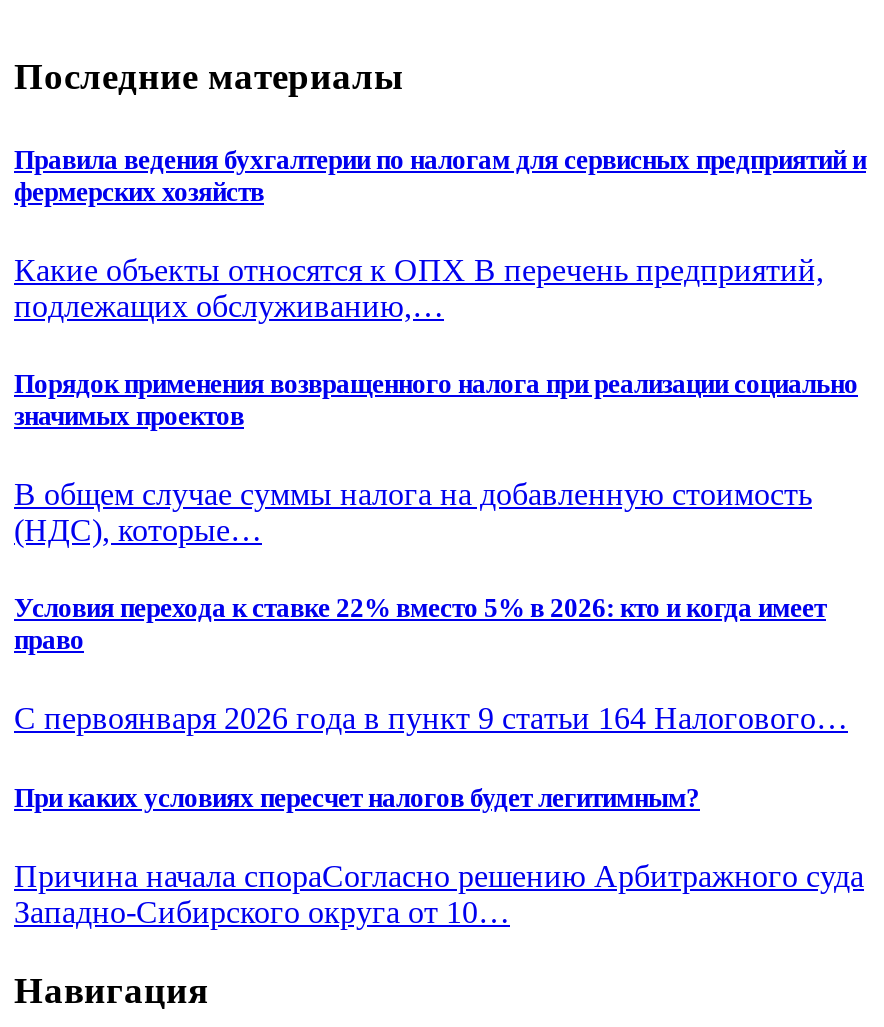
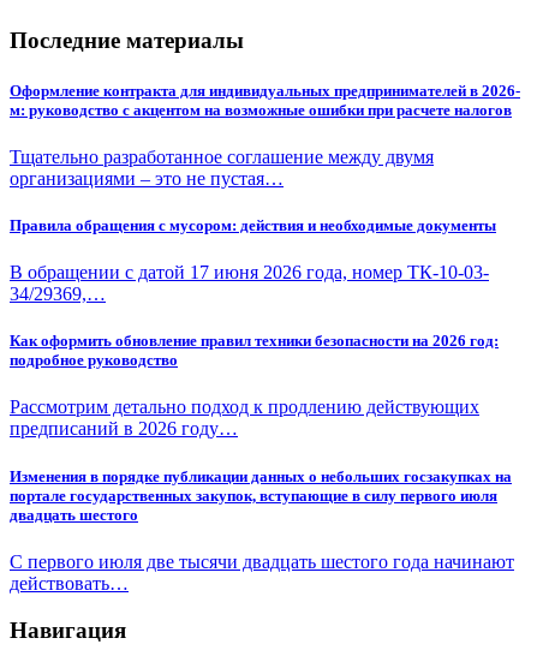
[14,144,866,206] Правила ведения бухгалтерии по налогам для сервисных предприятий и | фермерских хозяйств -> [10,81,520,118] Оформление контракта для индивидуальных предпринимателей в 2026- | м: руководство с акцентом на возможные ошибки при расчете налогов
[14,253,824,323] Какие объекты относятся к ОПХ В перечень предприятий, | подлежащих обслуживанию,… -> [10,146,434,188] Тщательно разработанное соглашение между двумя | организациями – это не пустая…
[14,369,858,431] Порядок применения возвращенного налога при реализации социально | значимых проектов -> [10,216,496,234] Правила обращения с мусором: действия и необходимые документы
[14,477,812,547] В общем случае суммы налога на добавленную стоимость | (НДС), которые… -> [10,262,489,304] В обращении с датой 17 июня 2026 года, номер ТК-10-03- | 34/29369,…
[14,594,826,656] Условия перехода к ставке 22% вместо 5% в 2026: кто и когда имеет | право -> [10,332,499,369] Как оформить обновление правил техники безопасности на 2026 год: | подробное руководство
[14,702,848,736] С первоянваря 2026 года в пункт 9 статьи 164 Налогового… -> [10,397,479,439] Рассмотрим детально подход к продлению действующих | предписаний в 2026 году…
[14,782,700,812] При каких условиях пересчет налогов будет легитимным? -> [10,467,512,523] Изменения в порядке публикации данных о небольших госзакупках на | портале государственных закупок, вступающие в силу первого июля | двадцать шестого
[14,859,864,929] Причина начала спораСогласно решению Арбитражного суда | Западно-Сибирского округа от 10… -> [10,551,514,593] С первого июля две тысячи двадцать шестого года начинают | действовать…

